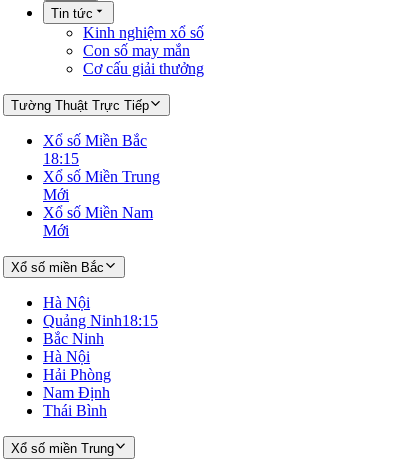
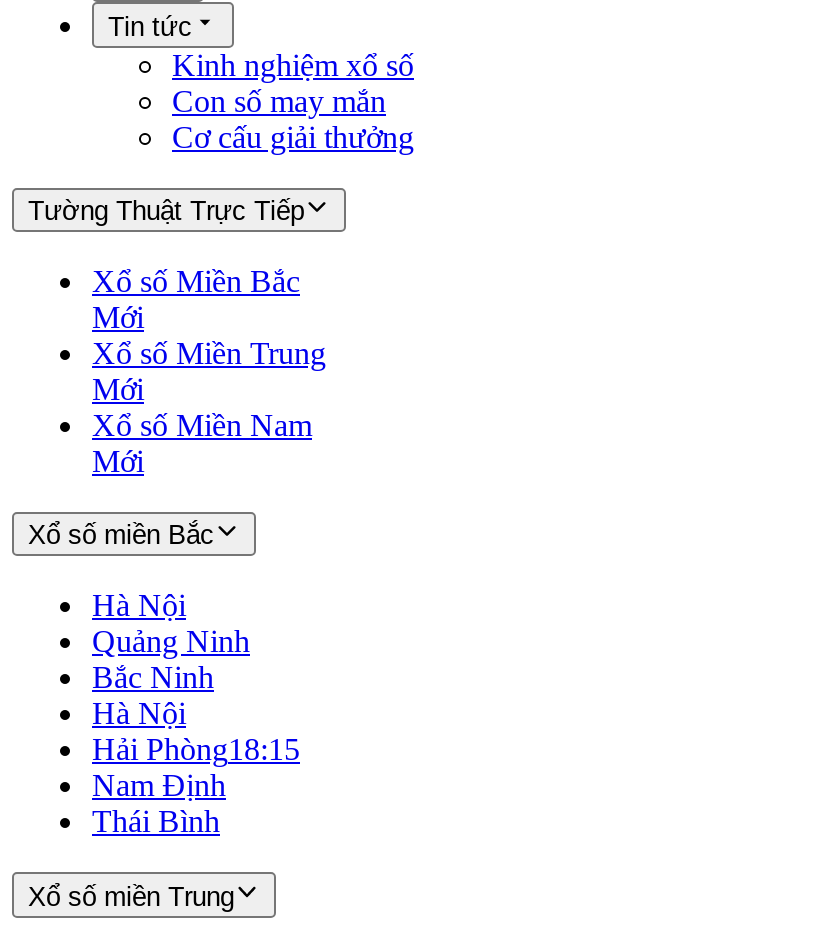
[43,150,79,167] 18:15 -> [92,300,144,334] Mới
[43,312,158,329] Quảng Ninh18:15 -> [92,625,250,659] Quảng Ninh
[43,366,111,383] Hải Phòng -> [92,733,300,767] Hải Phòng18:15

